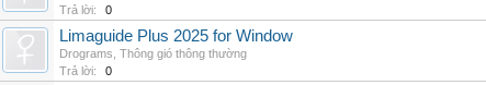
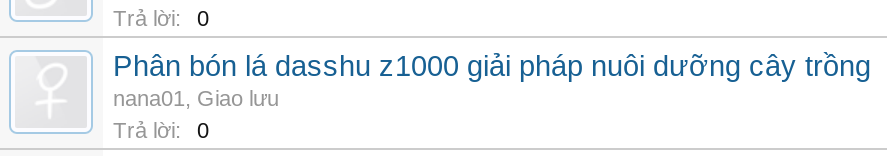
[59,27,293,60] Limaguide Plus 2025 for Window | Drograms, Thông gió thông thường -> [113,50,871,110] Phân bón lá dasshu z1000 giải pháp nuôi dưỡng cây trồng | nana01, Giao lưu

